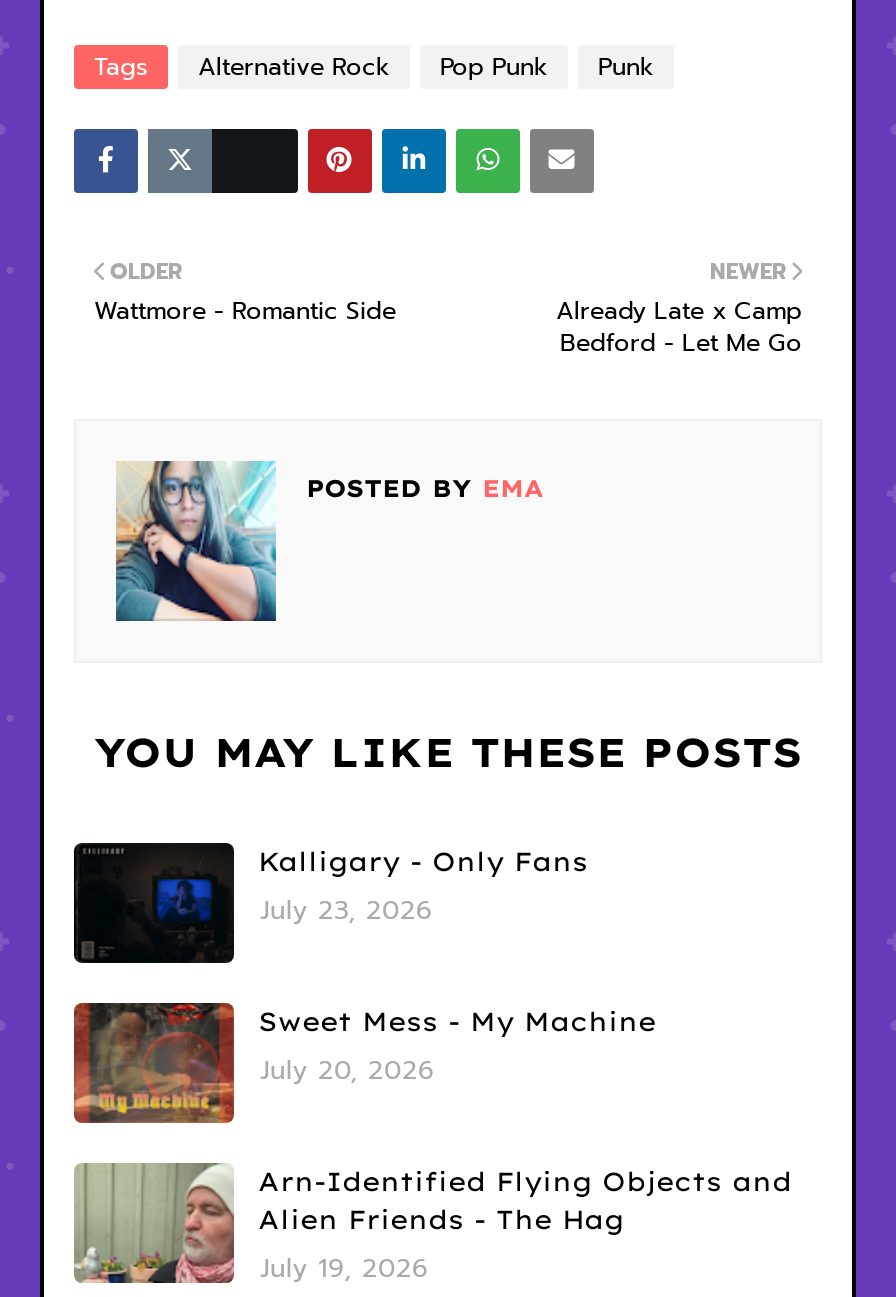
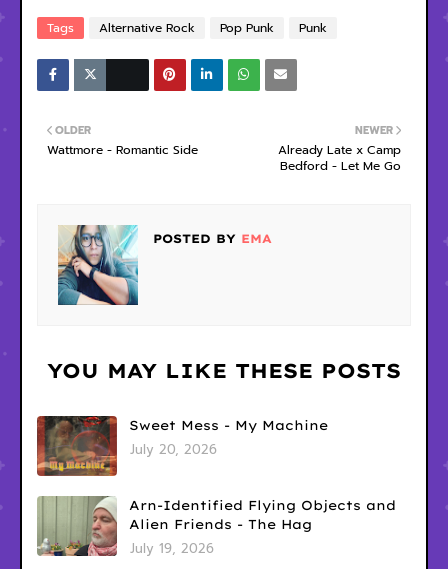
[72,841,588,965] [image] | Kalligary - Only Fans | July 23, 2026 -> none

